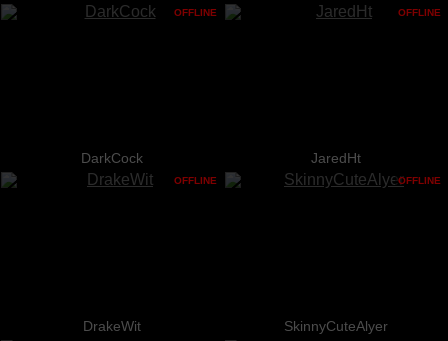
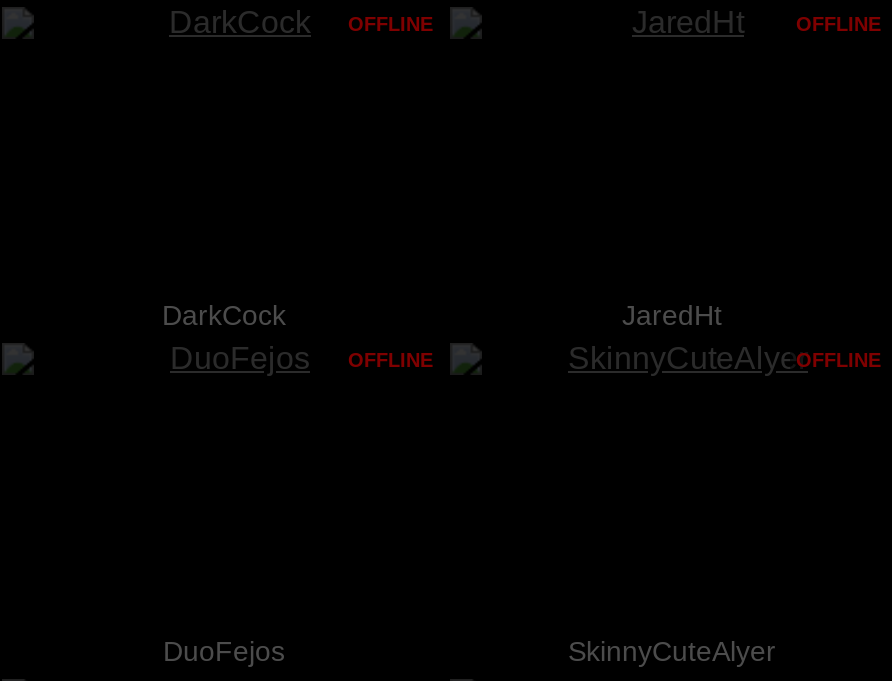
[83,318,141,334] DrakeWit -> [163,635,285,667] DuoFejos

